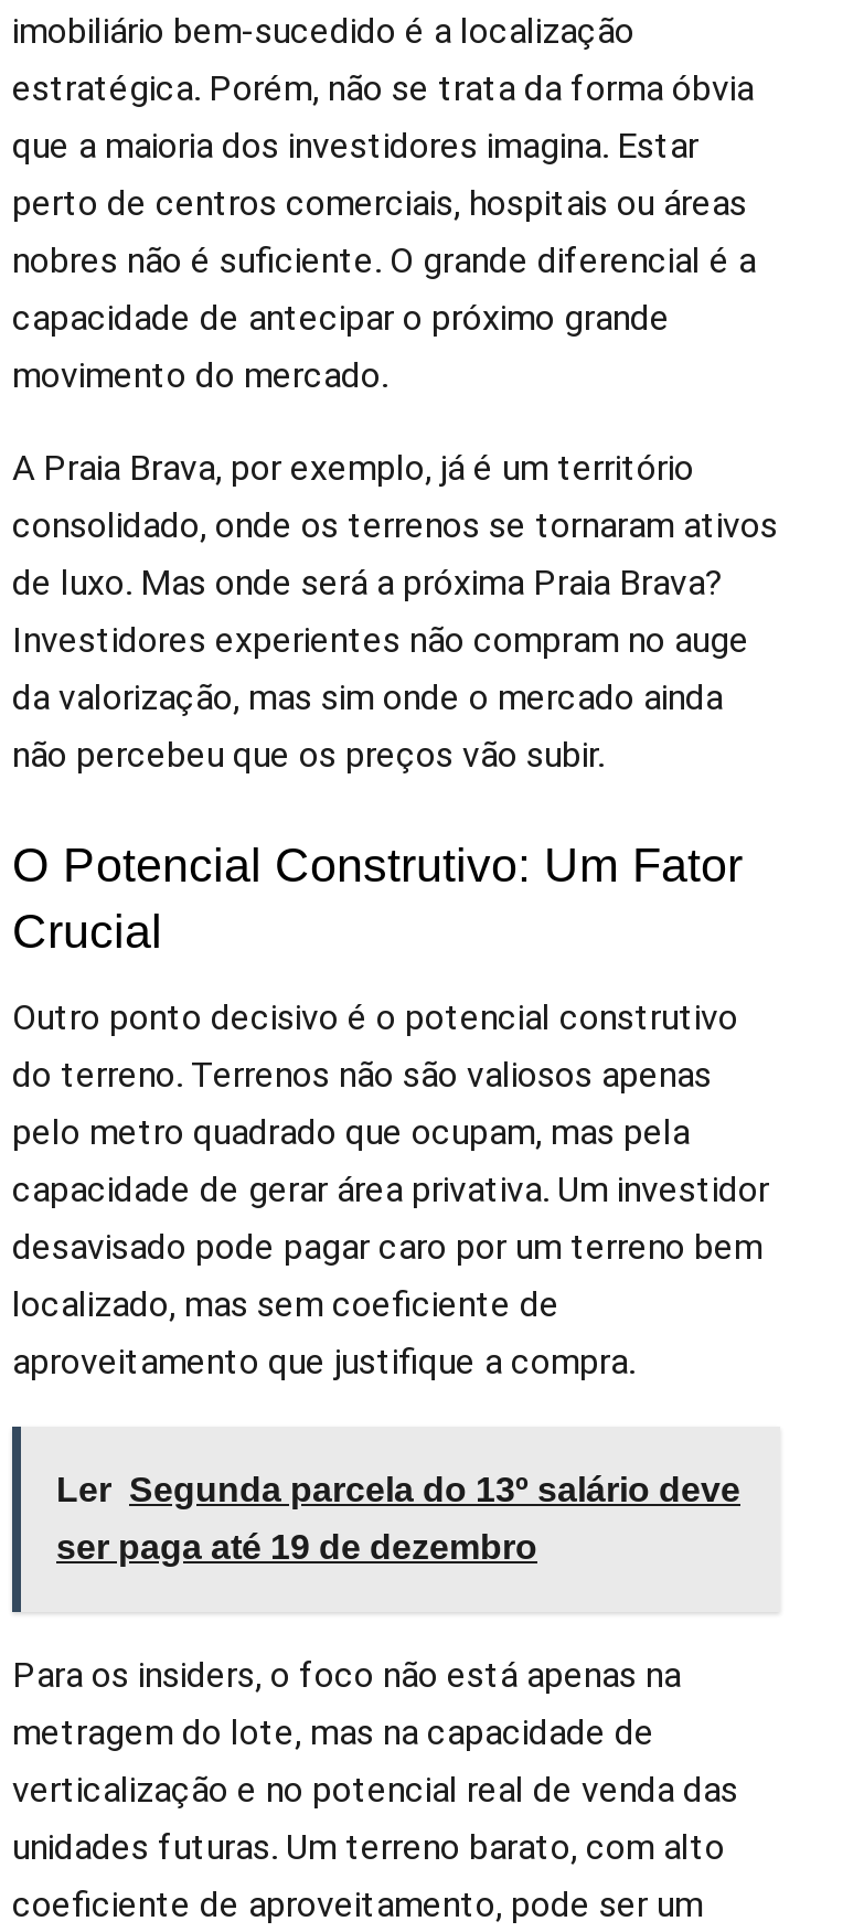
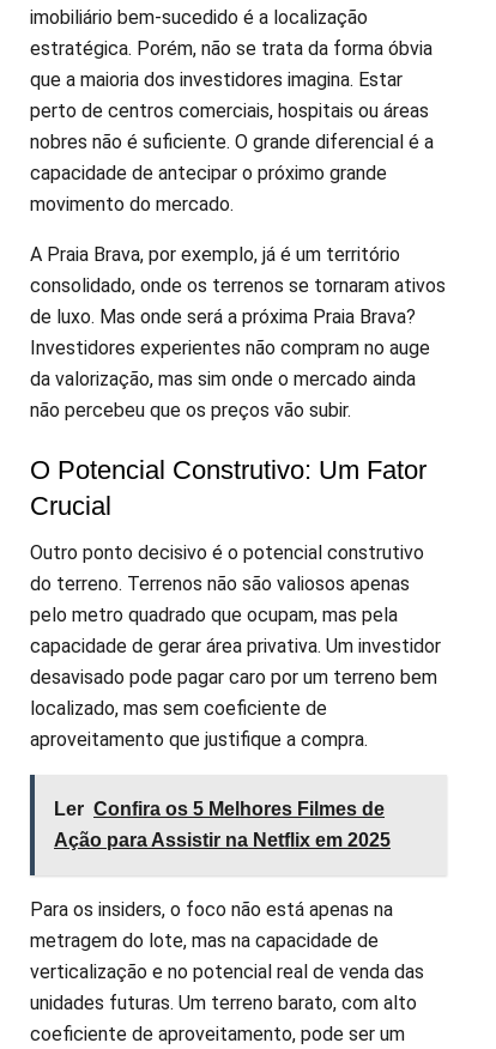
[56,1471,740,1508] Ler Segunda parcela do 13º salário deve -> [54,799,385,819] Ler Confira os 5 Melhores Filmes de
[56,1528,537,1565] ser paga até 19 de dezembro -> [54,830,391,850] Ação para Assistir na Netflix em 2025

